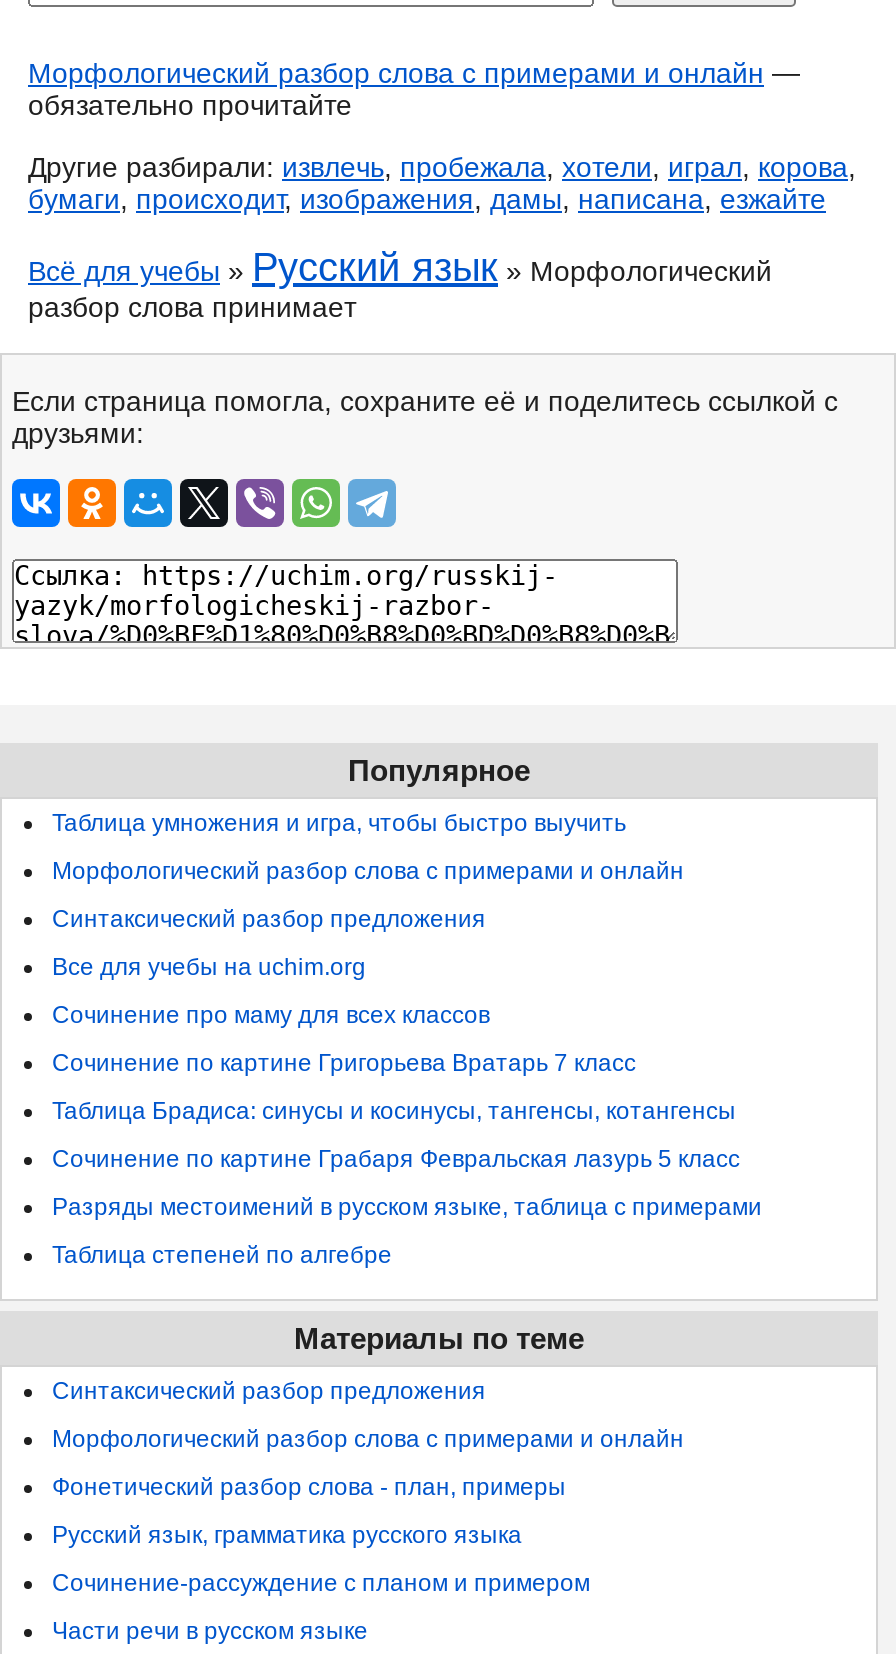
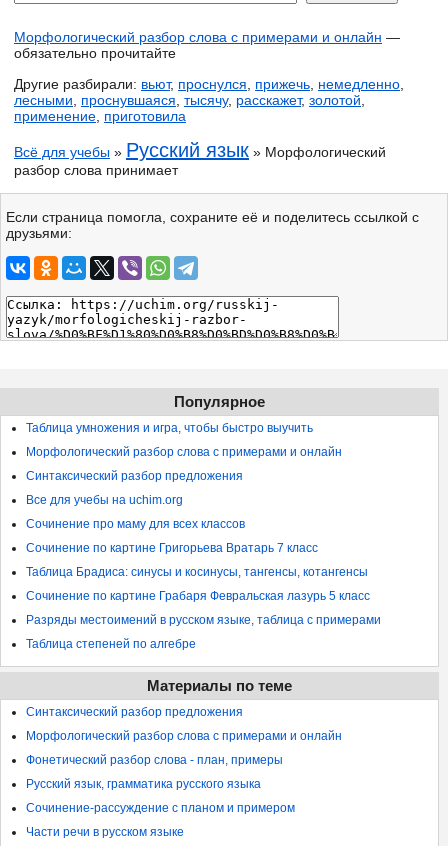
[28,151,856,215] Другие разбирали: извлечь, пробежала, хотели, играл, корова, | бумаги, происходит, изображения, дамы, написана, езжайте -> [14,76,404,124] Другие разбирали: вьют, проснулся, прижечь, немедленно, | лесными, проснувшаяся, тысячу, расскажет, золотой, | применение, приготовила

